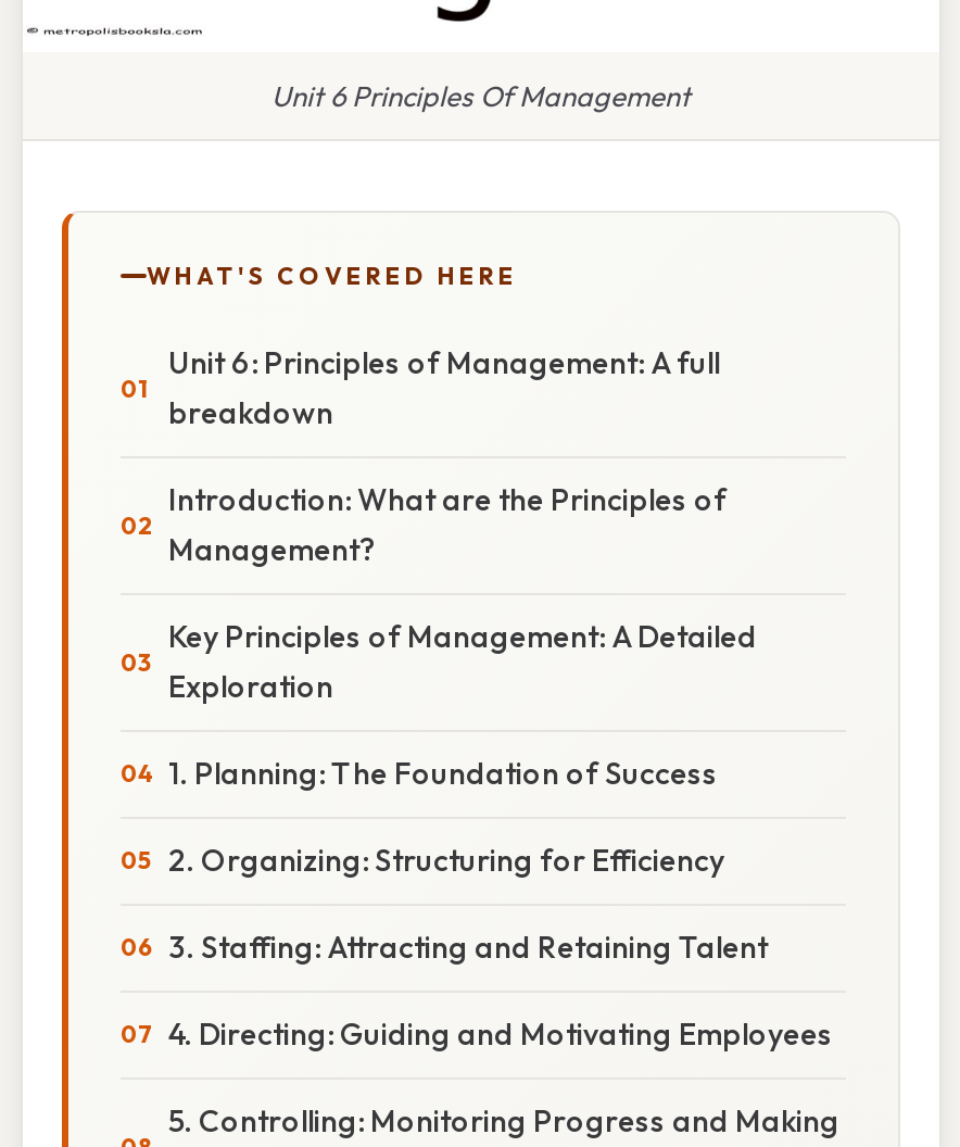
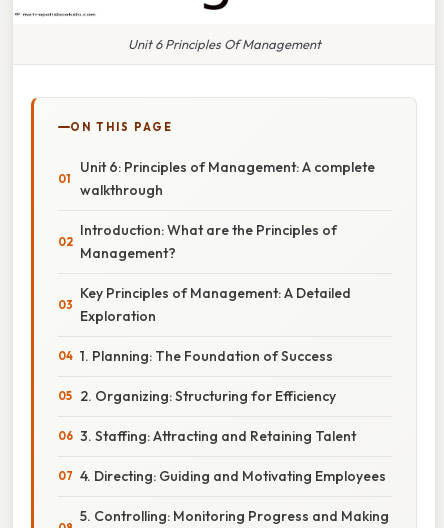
[147,260,518,291] WHAT'S COVERED HERE -> [70,120,173,134] ON THIS PAGE
[168,343,720,432] Unit 6: Principles of Management: A full | breakdown -> [80,158,375,199] Unit 6: Principles of Management: A complete | walkthrough

